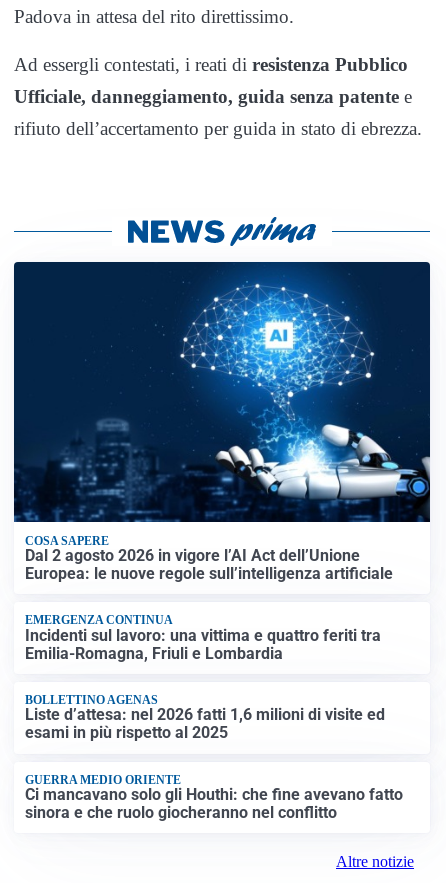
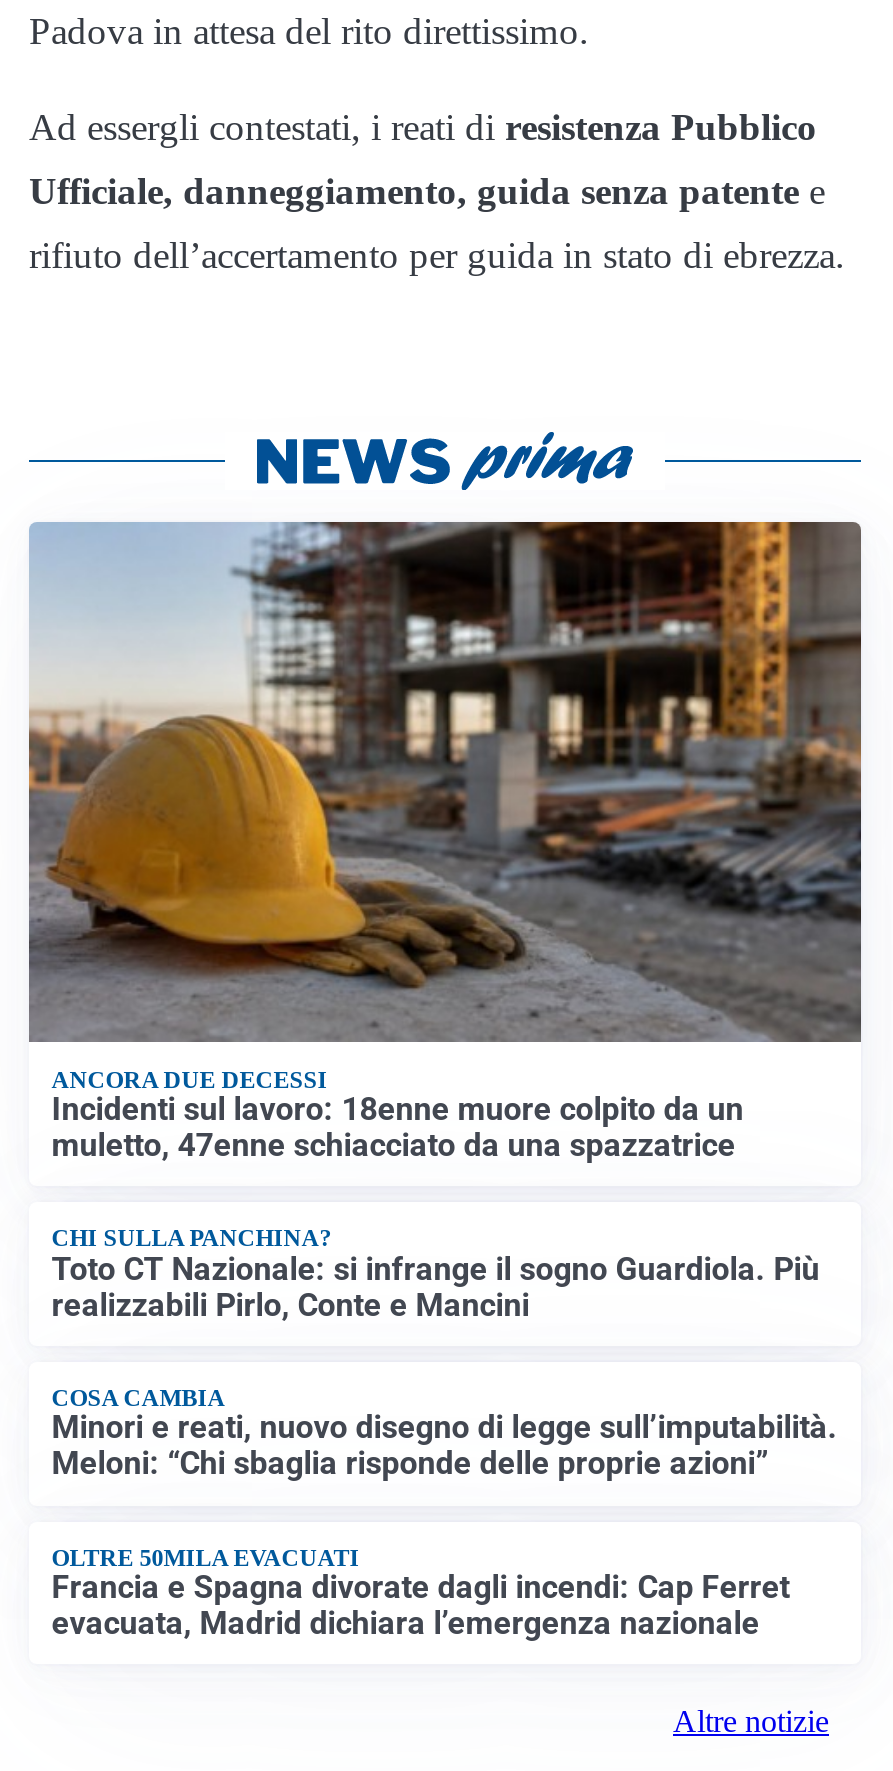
[13,261,431,583] [image] | COSA SAPERE | Dal 2 agosto 2026 in vigore l’AI Act dell’Unione | Europea: le nuove regole sull’intelligenza artificiale -> [27,520,863,1164] [image] | ANCORA DUE DECESSI | Incidenti sul lavoro: 18enne muore colpito da un | muletto, 47enne schiacciato da una spazzatrice
[25,613,381,663] EMERGENZA CONTINUA | Incidenti sul lavoro: una vittima e quattro feriti tra | Emilia-Romagna, Friuli e Lombardia -> [51,1225,819,1323] CHI SULLA PANCHINA? | Toto CT Nazionale: si infrange il sogno Guardiola. Più | realizzabili Pirlo, Conte e Mancini
[25,693,385,742] BOLLETTINO AGENAS | Liste d’attesa: nel 2026 fatti 1,6 milioni di visite ed | esami in più rispetto al 2025 -> [51,1384,837,1483] COSA CAMBIA | Minori e reati, nuovo disegno di legge sull’imputabilità. | Meloni: “Chi sbaglia risponde delle proprie azioni”
[25,773,403,822] GUERRA MEDIO ORIENTE | Ci mancavano solo gli Houthi: che fine avevano fatto | sinora e che ruolo giocheranno nel conflitto -> [51,1544,789,1642] OLTRE 50MILA EVACUATI | Francia e Spagna divorate dagli incendi: Cap Ferret | evacuata, Madrid dichiara l’emergenza nazionale

